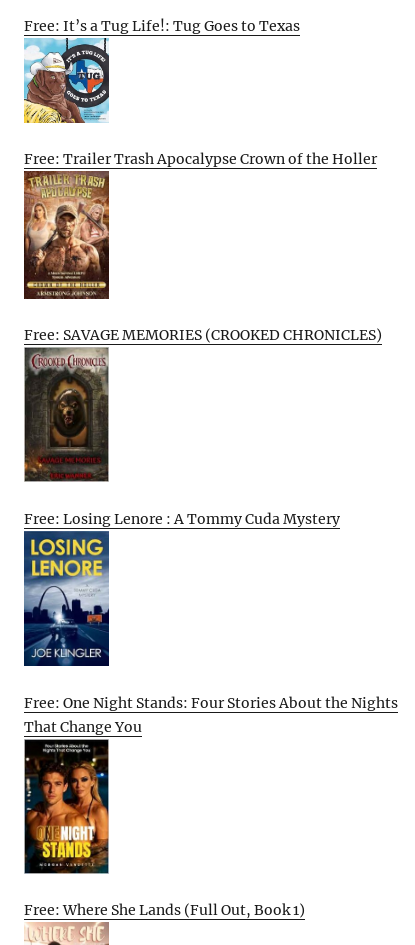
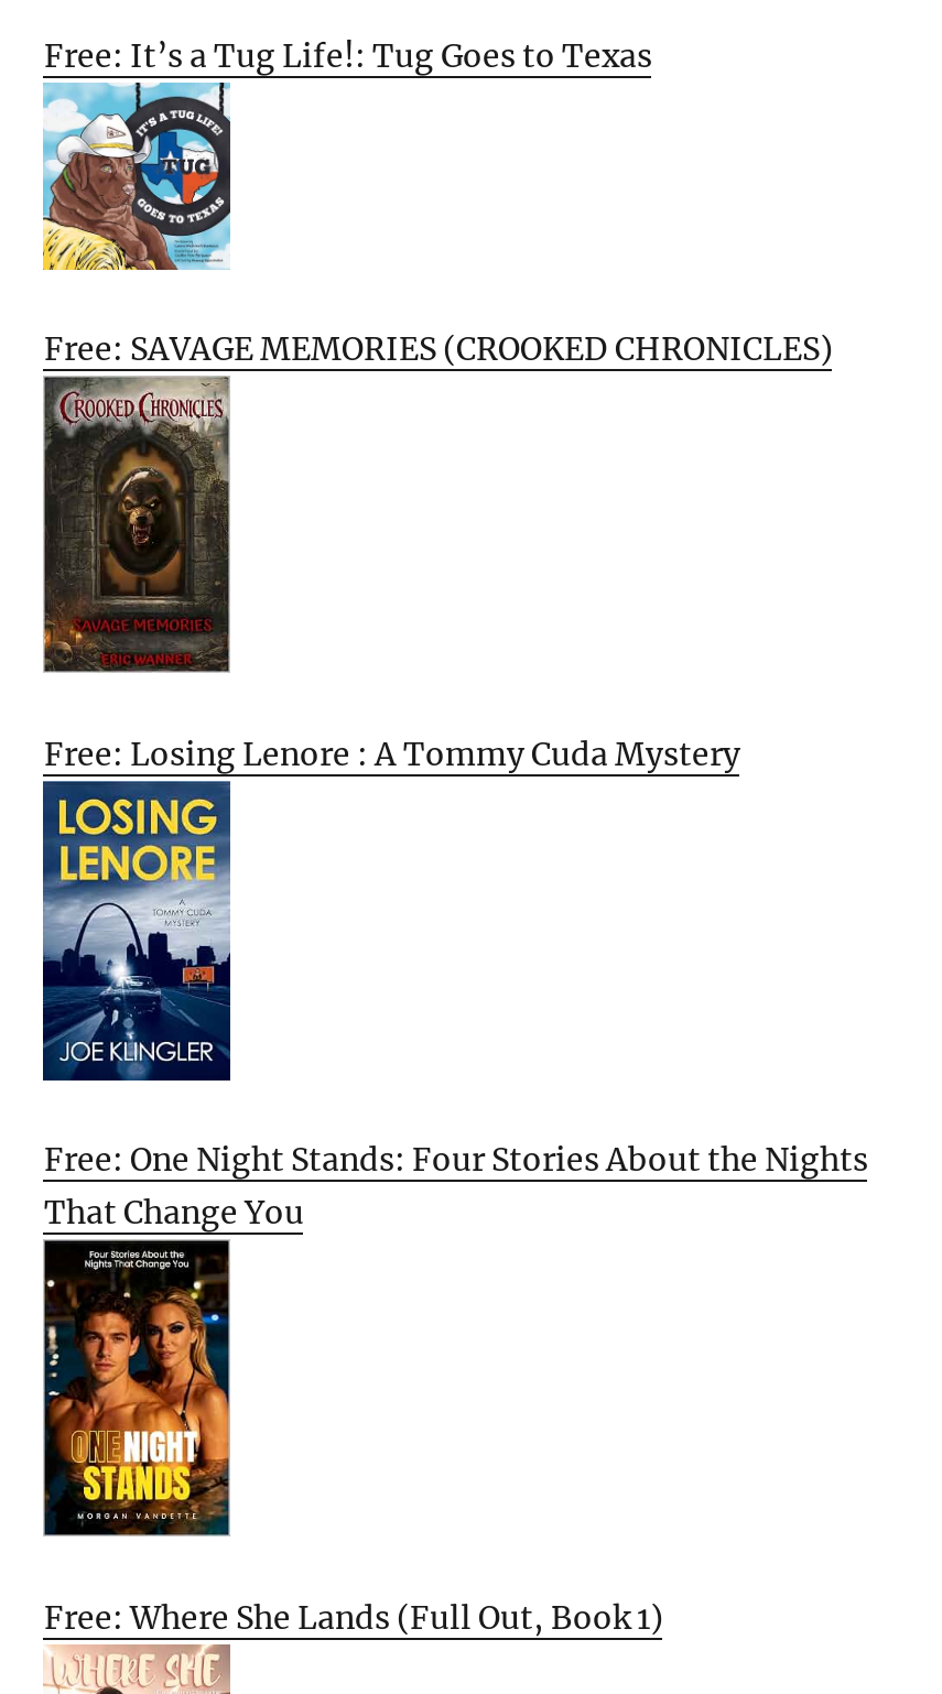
[24,150,377,168] Free: Trailer Trash Apocalypse Crown of the Holler -> none
[23,176,110,300] [image] -> none

